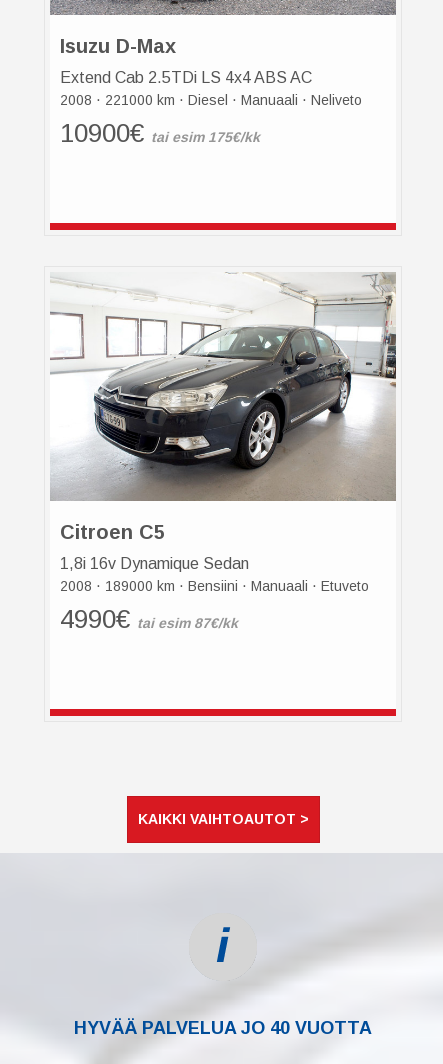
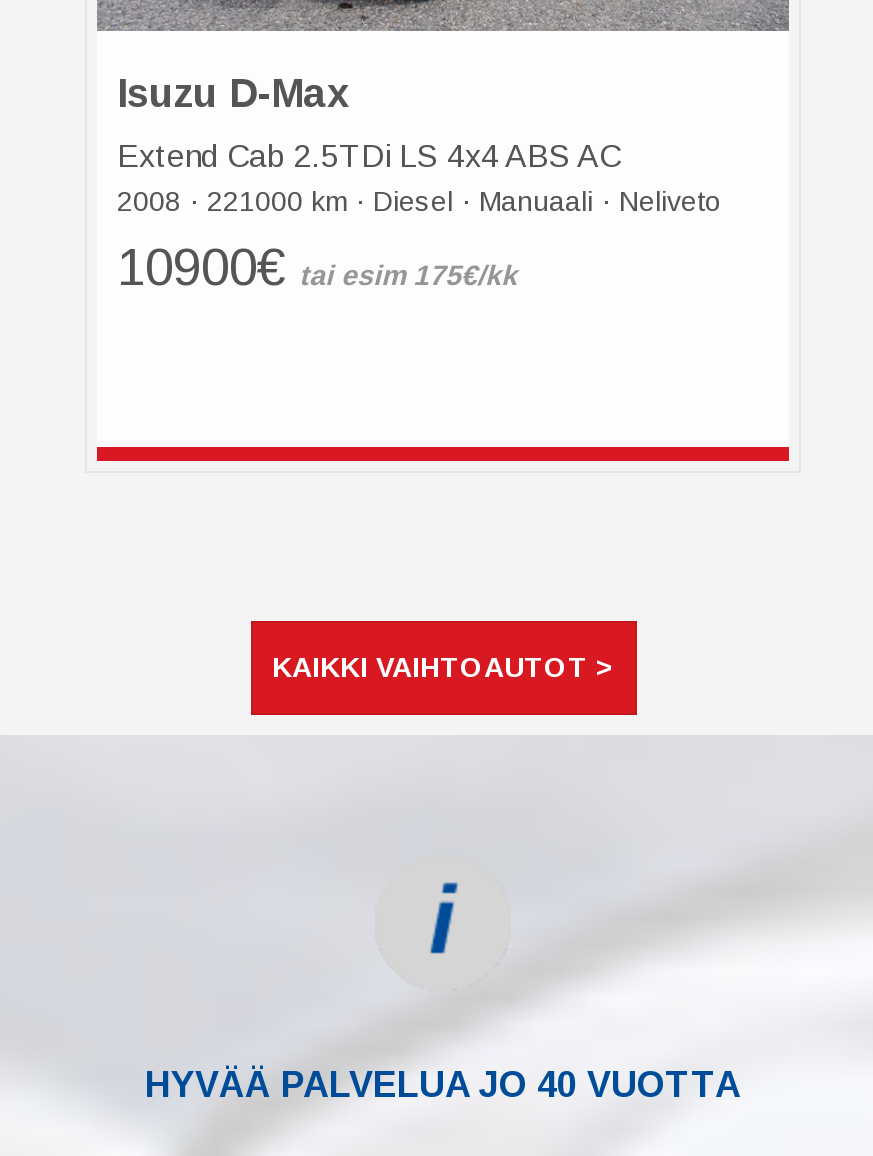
[50,272,396,634] [image] | Citroen C5 | 1,8i 16v Dynamique Sedan | 2008 · 189000 km · Bensiini · Manuaali · Etuveto | 4990€tai esim 87€/kk -> none

